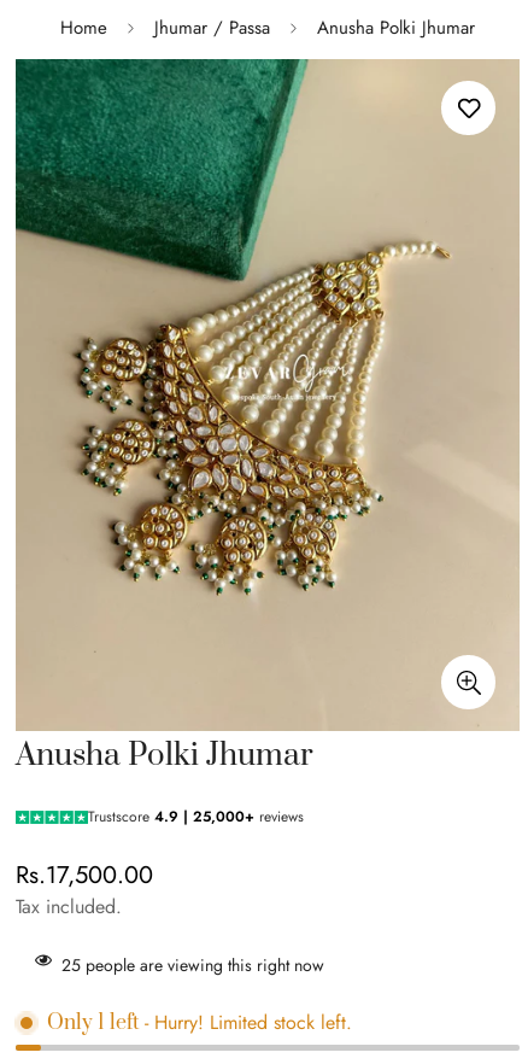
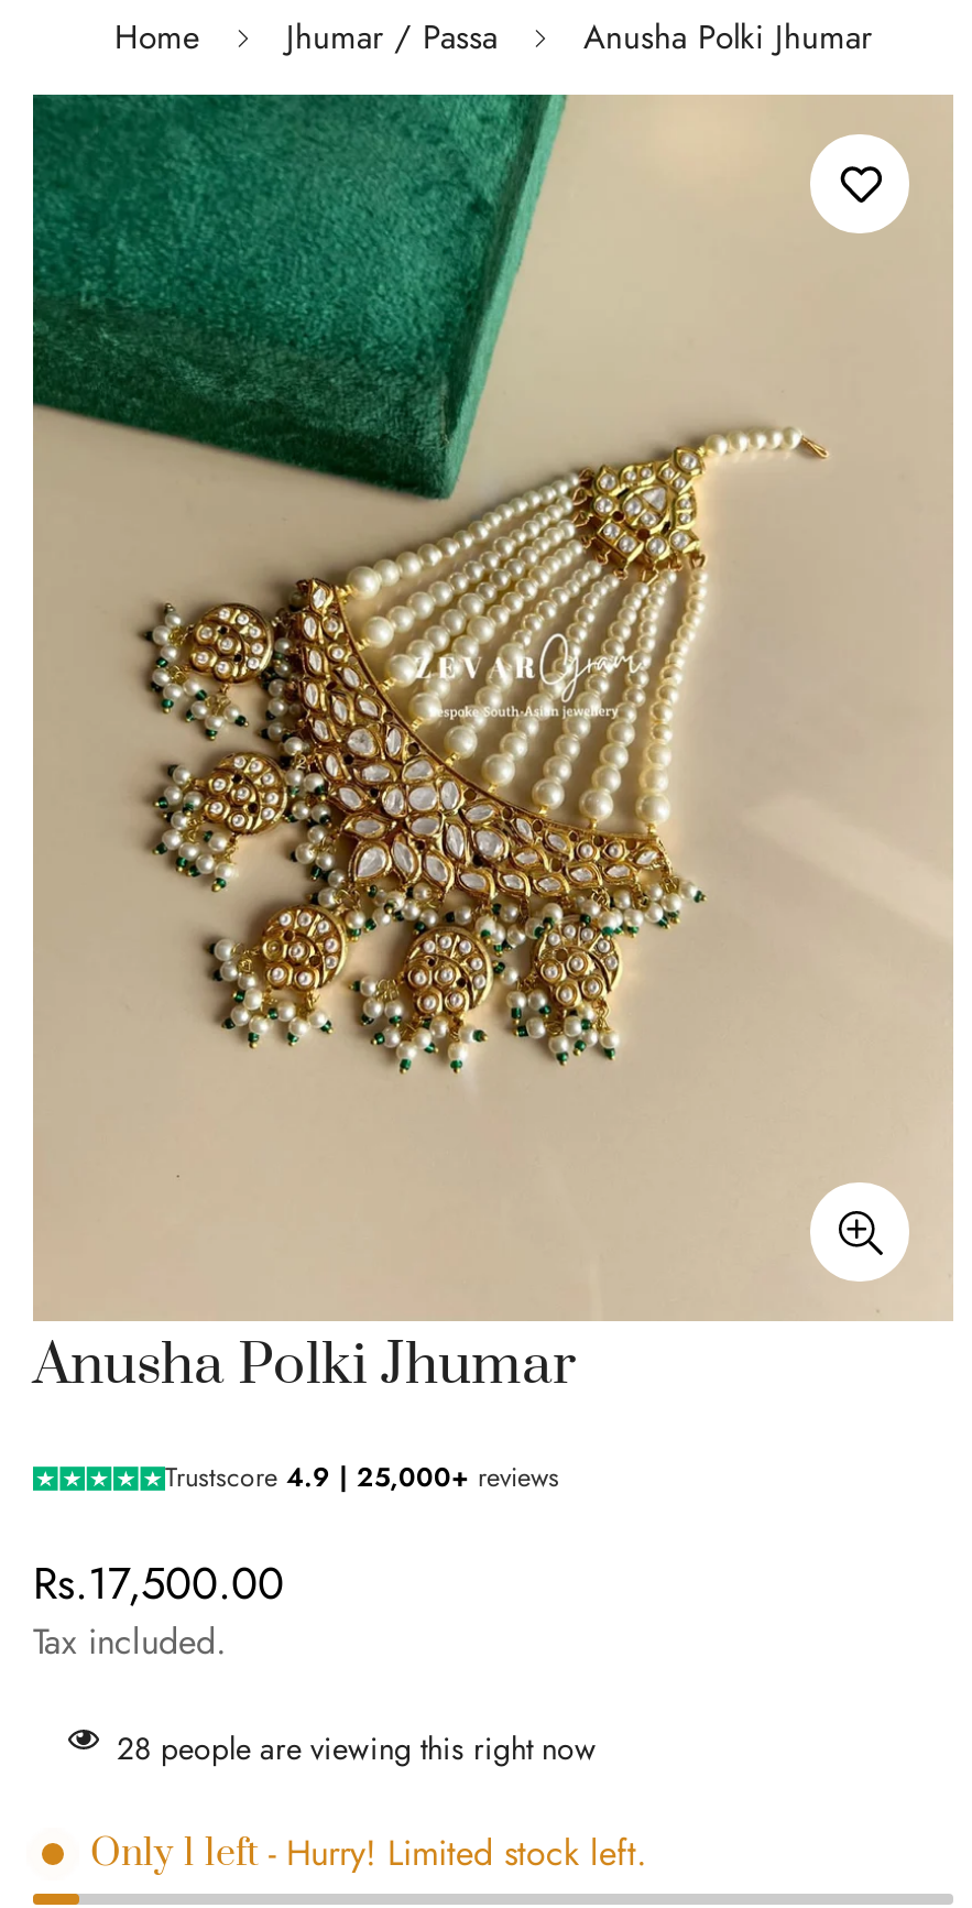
[61,953,324,977] 25 people are viewing this right now -> [117,1727,597,1771] 28 people are viewing this right now

